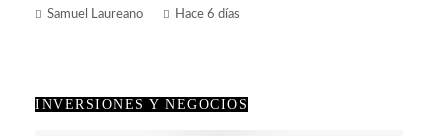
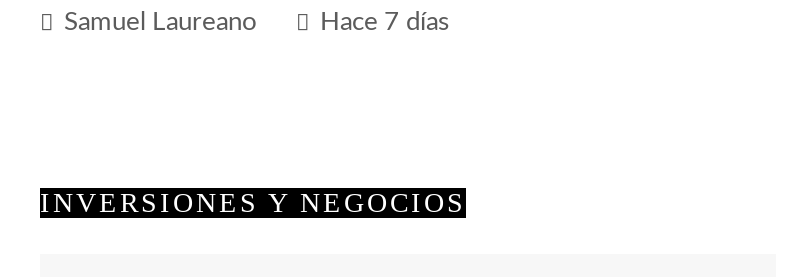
[175,8,240,20] Hace 6 días -> [320,11,450,35] Hace 7 días

